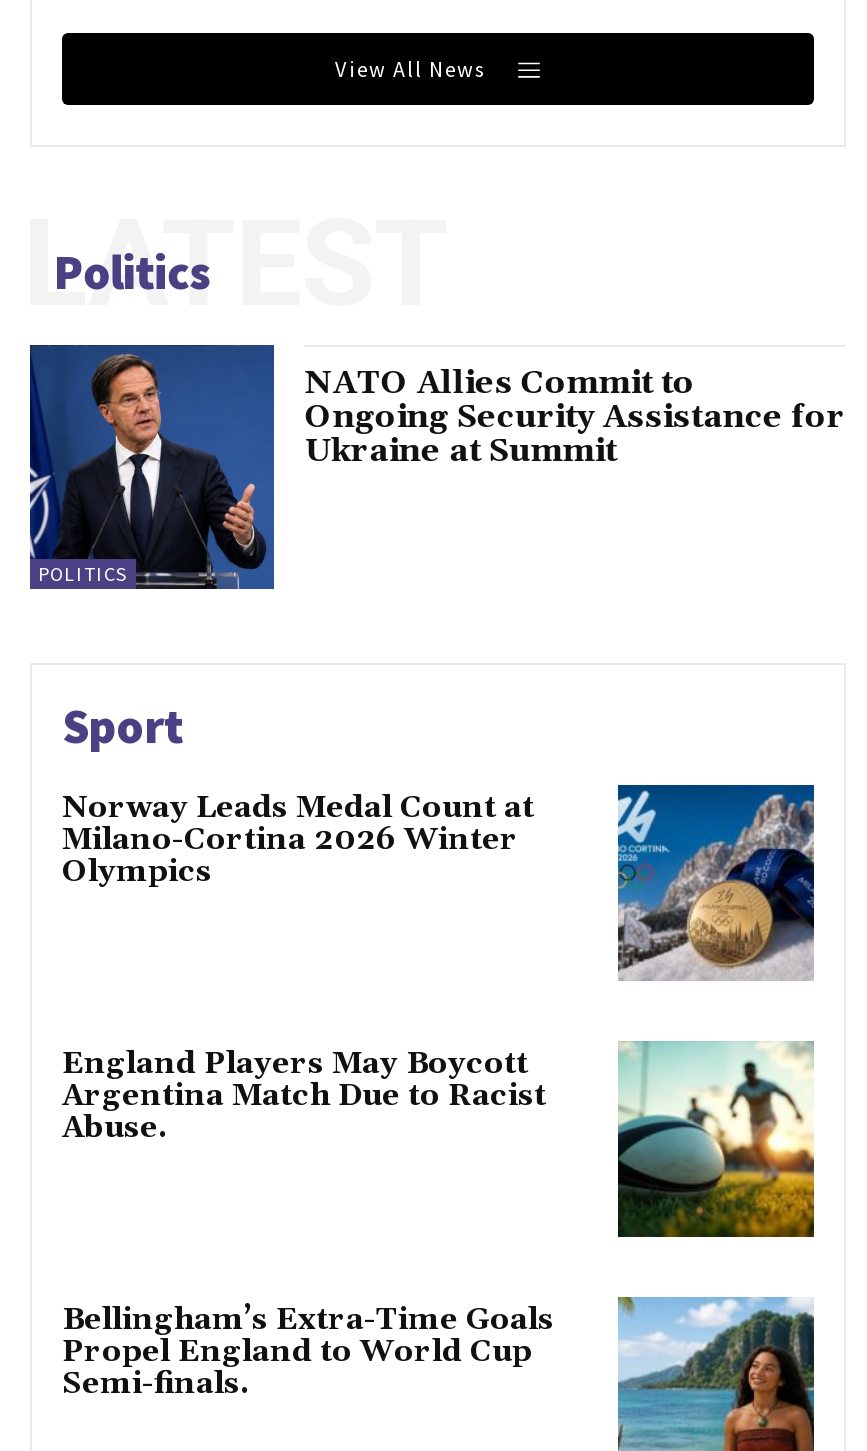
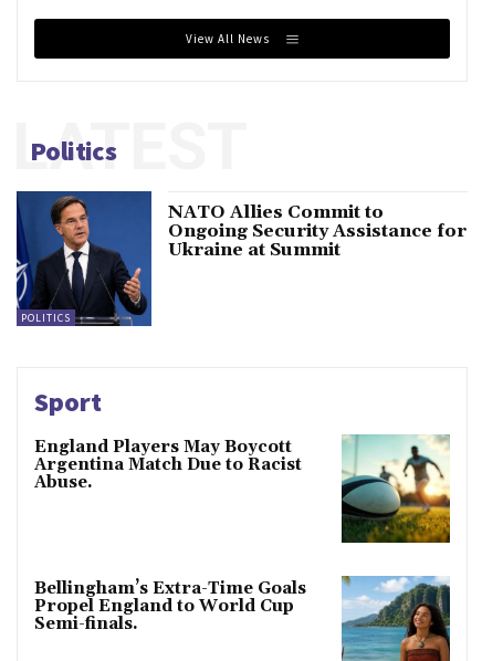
[62,790,534,892] Norway Leads Medal Count at | Milano-Cortina 2026 Winter | Olympics -> none
[616,783,816,981] [image] -> none

